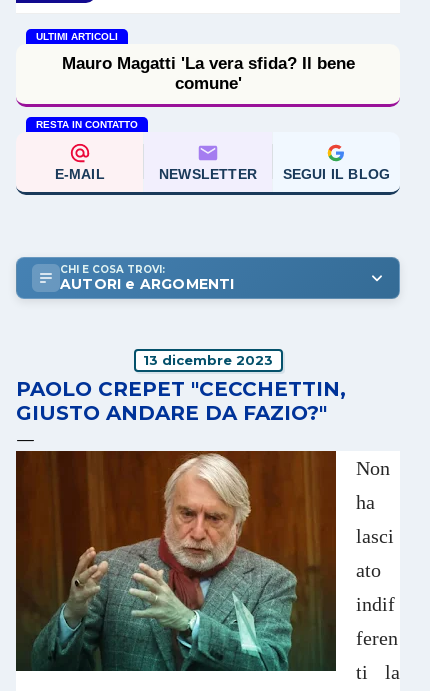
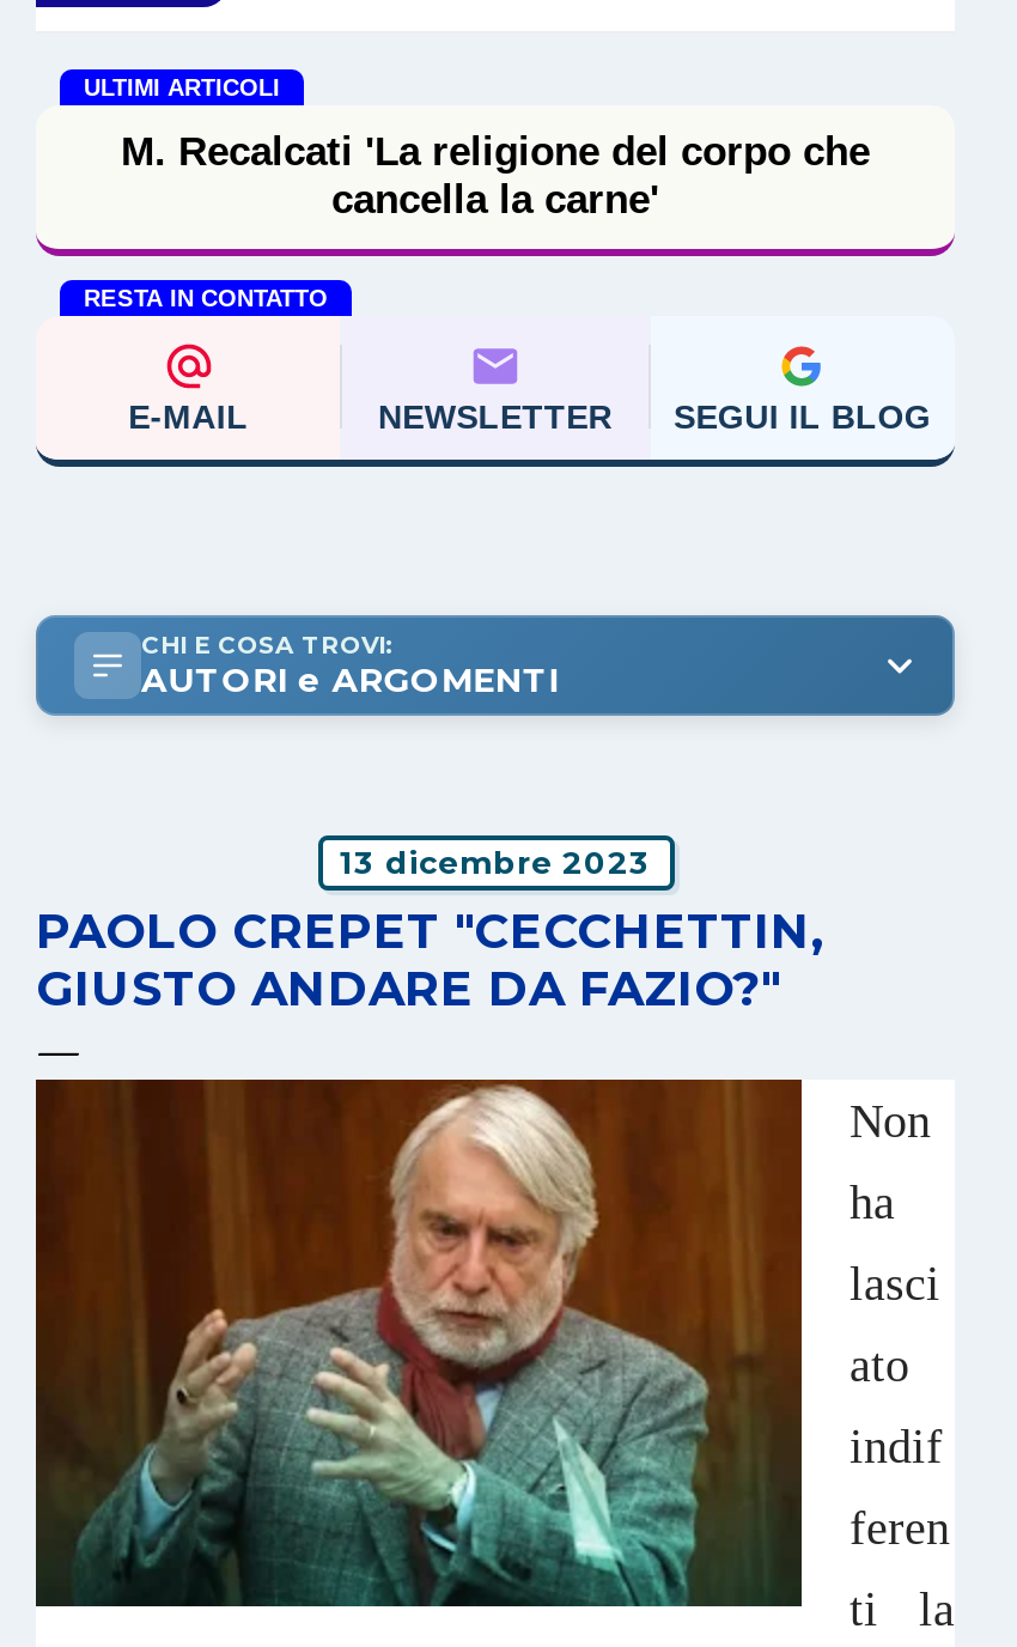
[61,54,354,93] Mauro Magatti 'La vera sfida? Il bene | comune' -> [121,129,870,222] M. Recalcati 'La religione del corpo che | cancella la carne'

